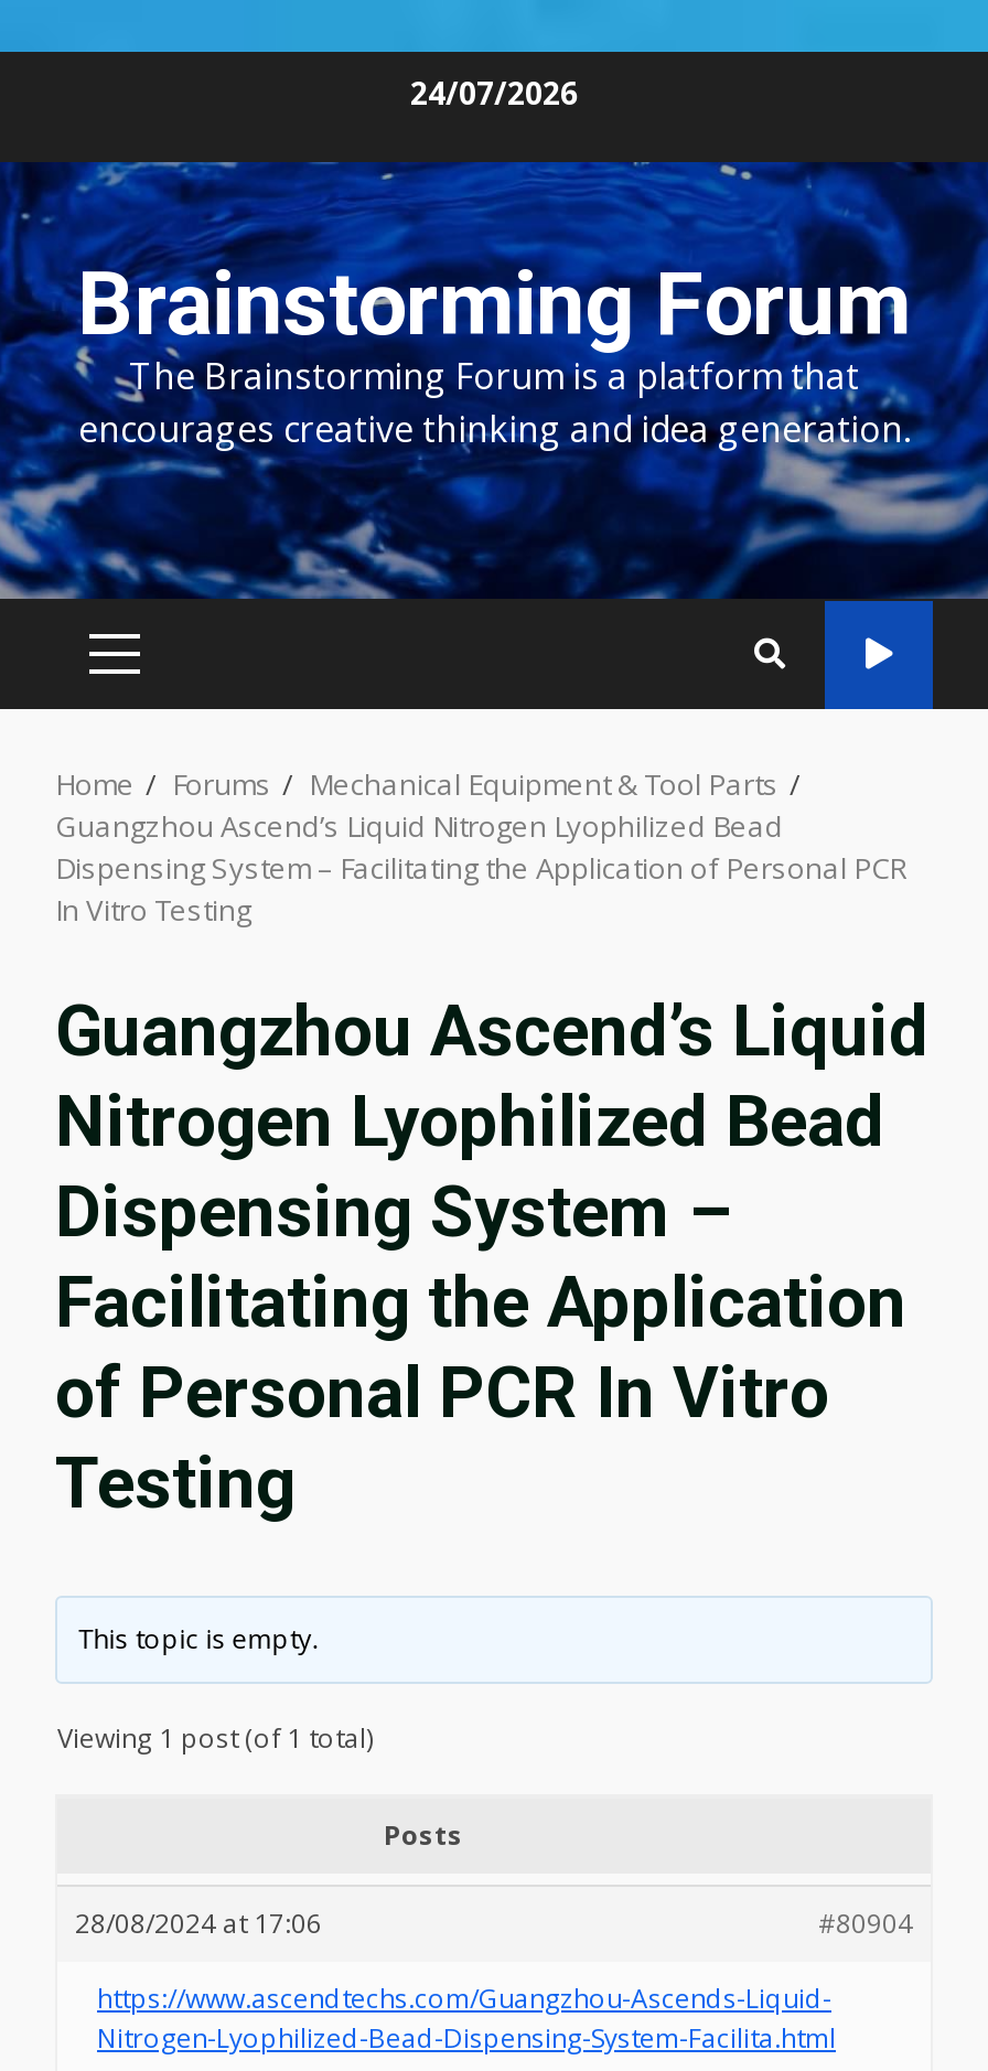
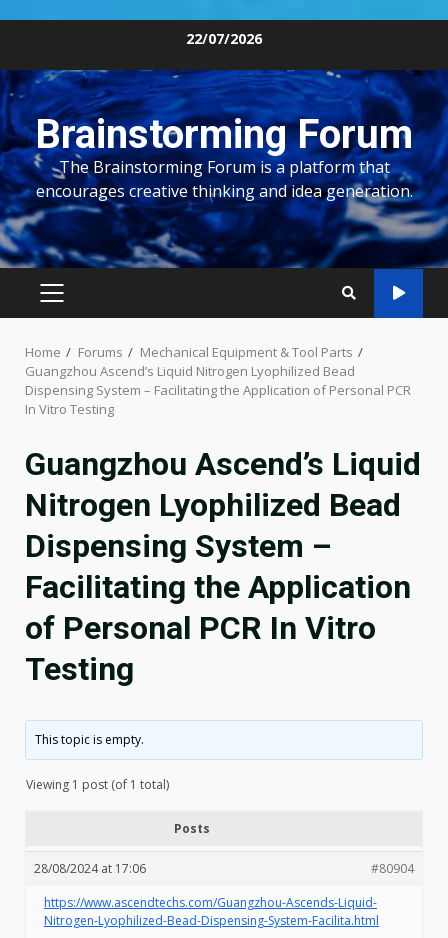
[410,71,578,112] 24/07/2026 -> [186,28,262,47] 22/07/2026

